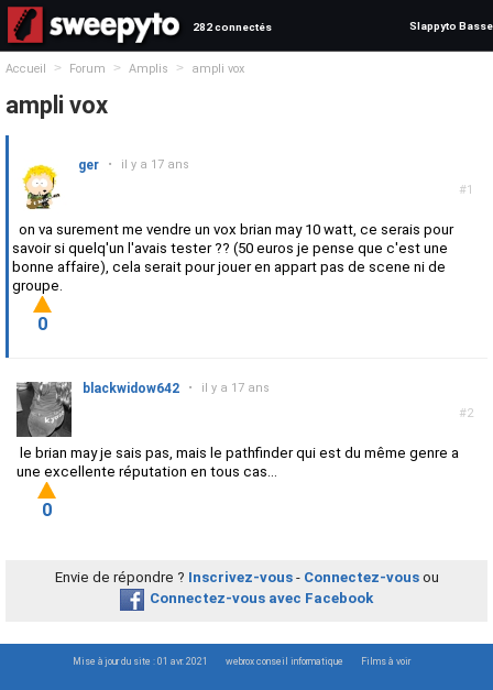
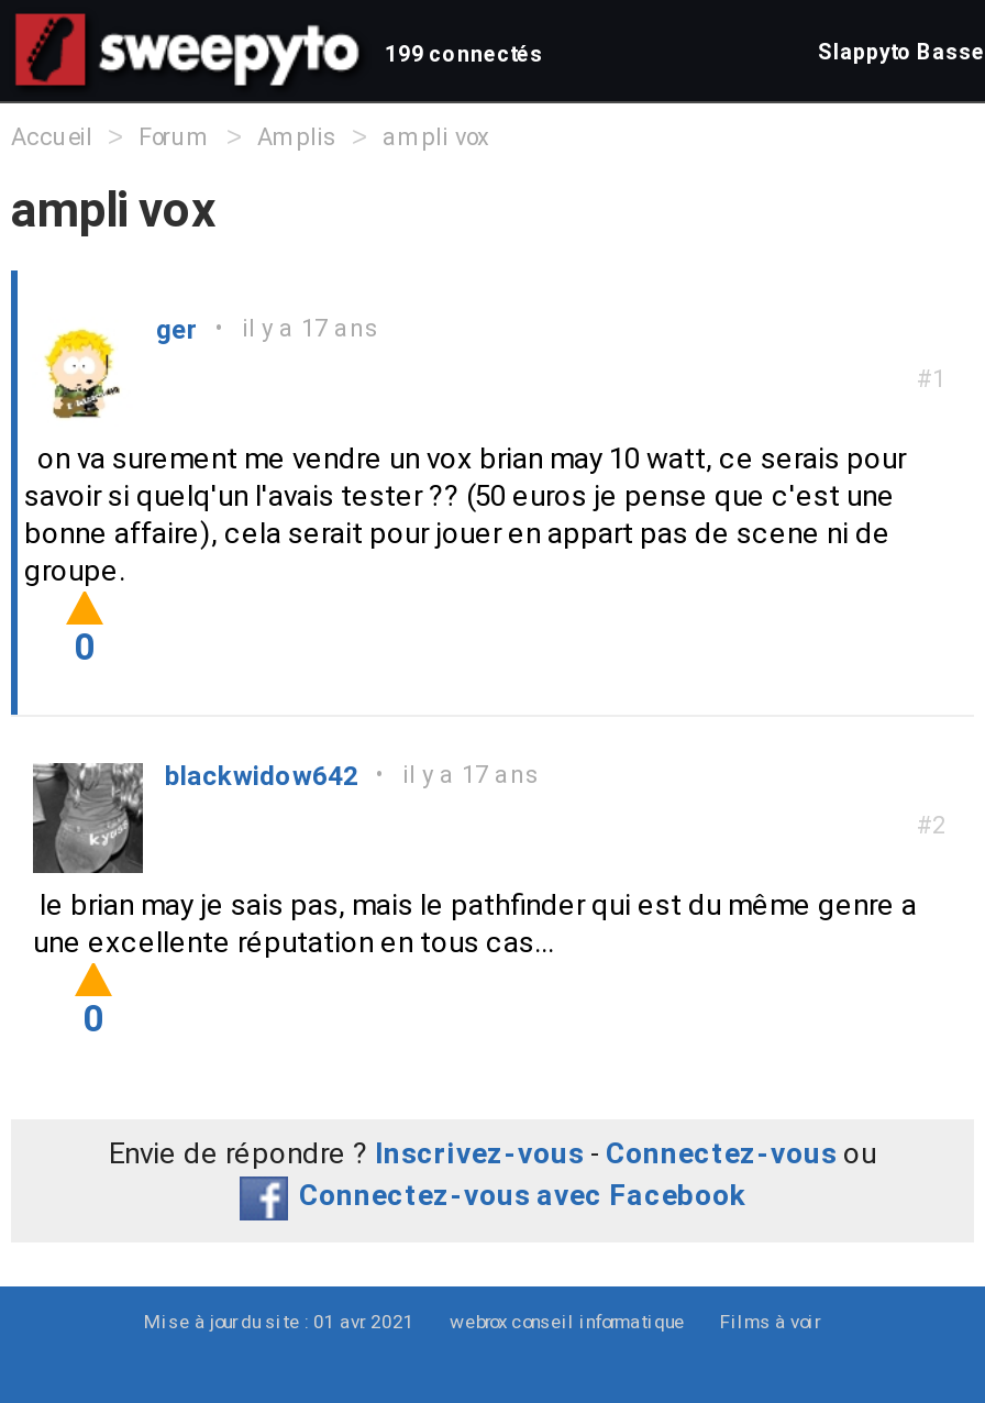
[193,21,272,33] 282 connectés -> [385,42,543,66] 199 connectés

